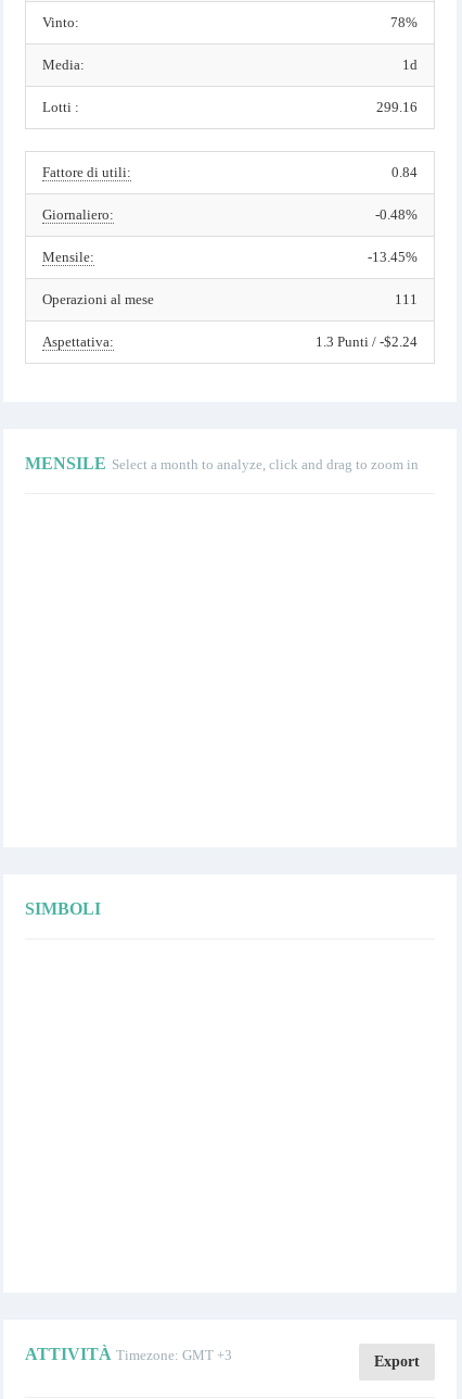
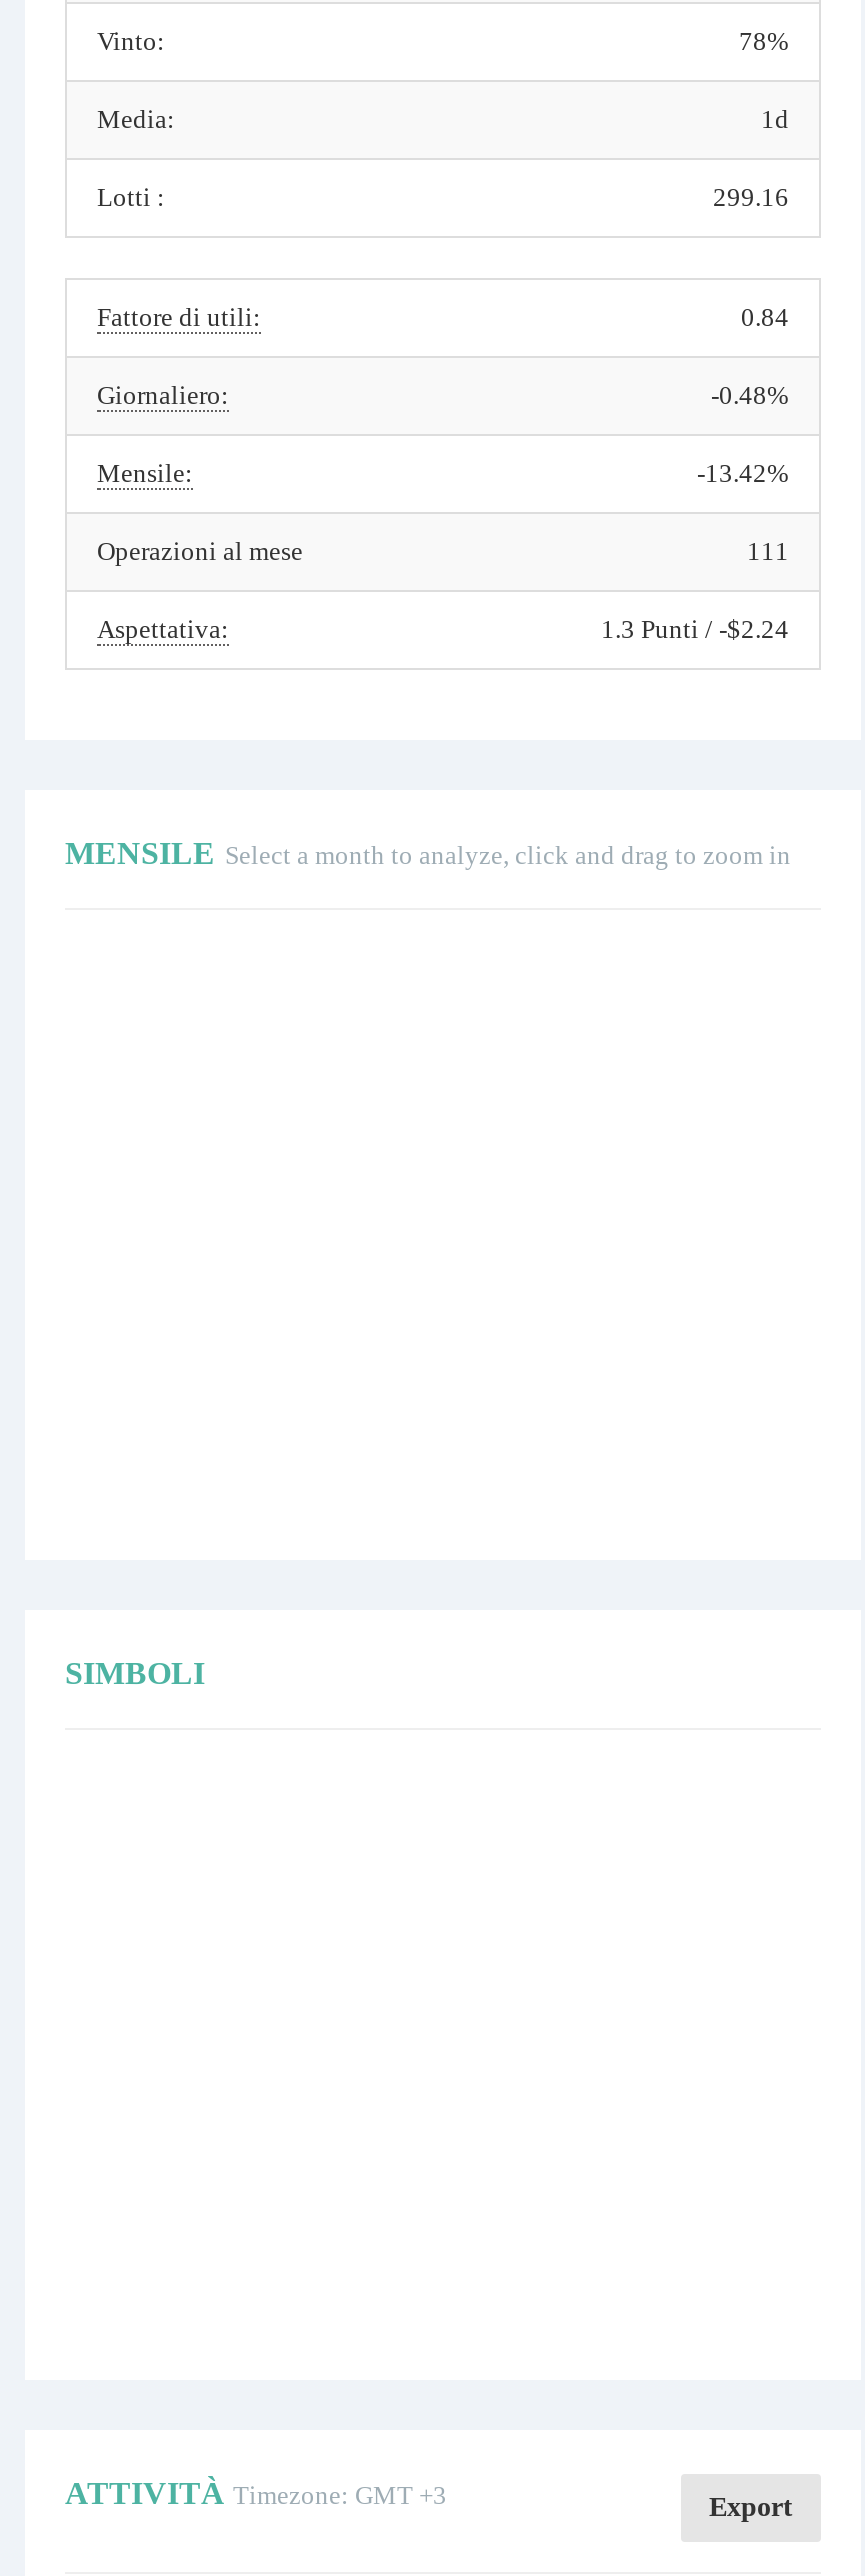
[368,249,418,265] -13.45% -> [697,458,789,488] -13.42%

